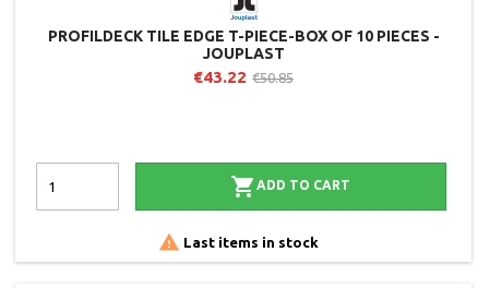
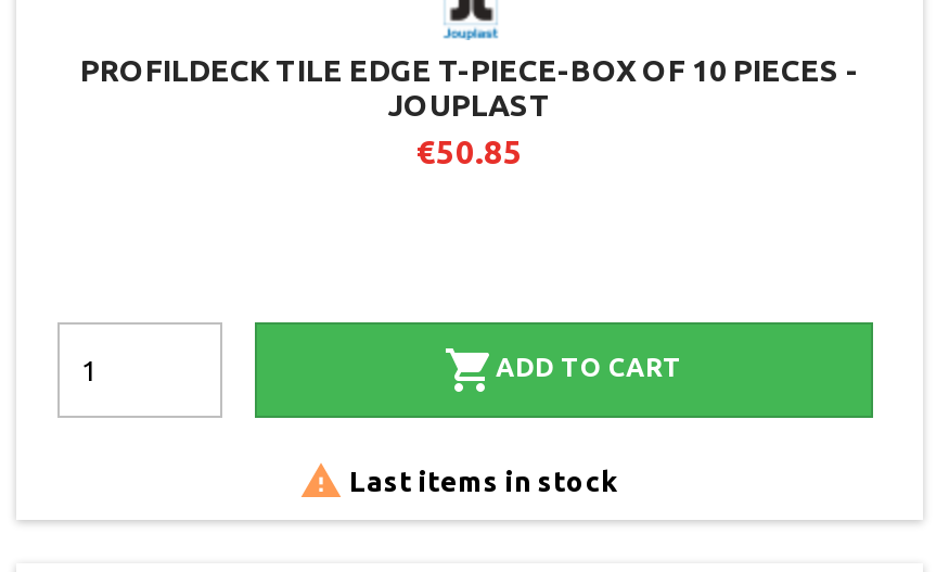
[193,68,294,86] €43.22 €50.85 -> [416,134,523,170] €50.85

